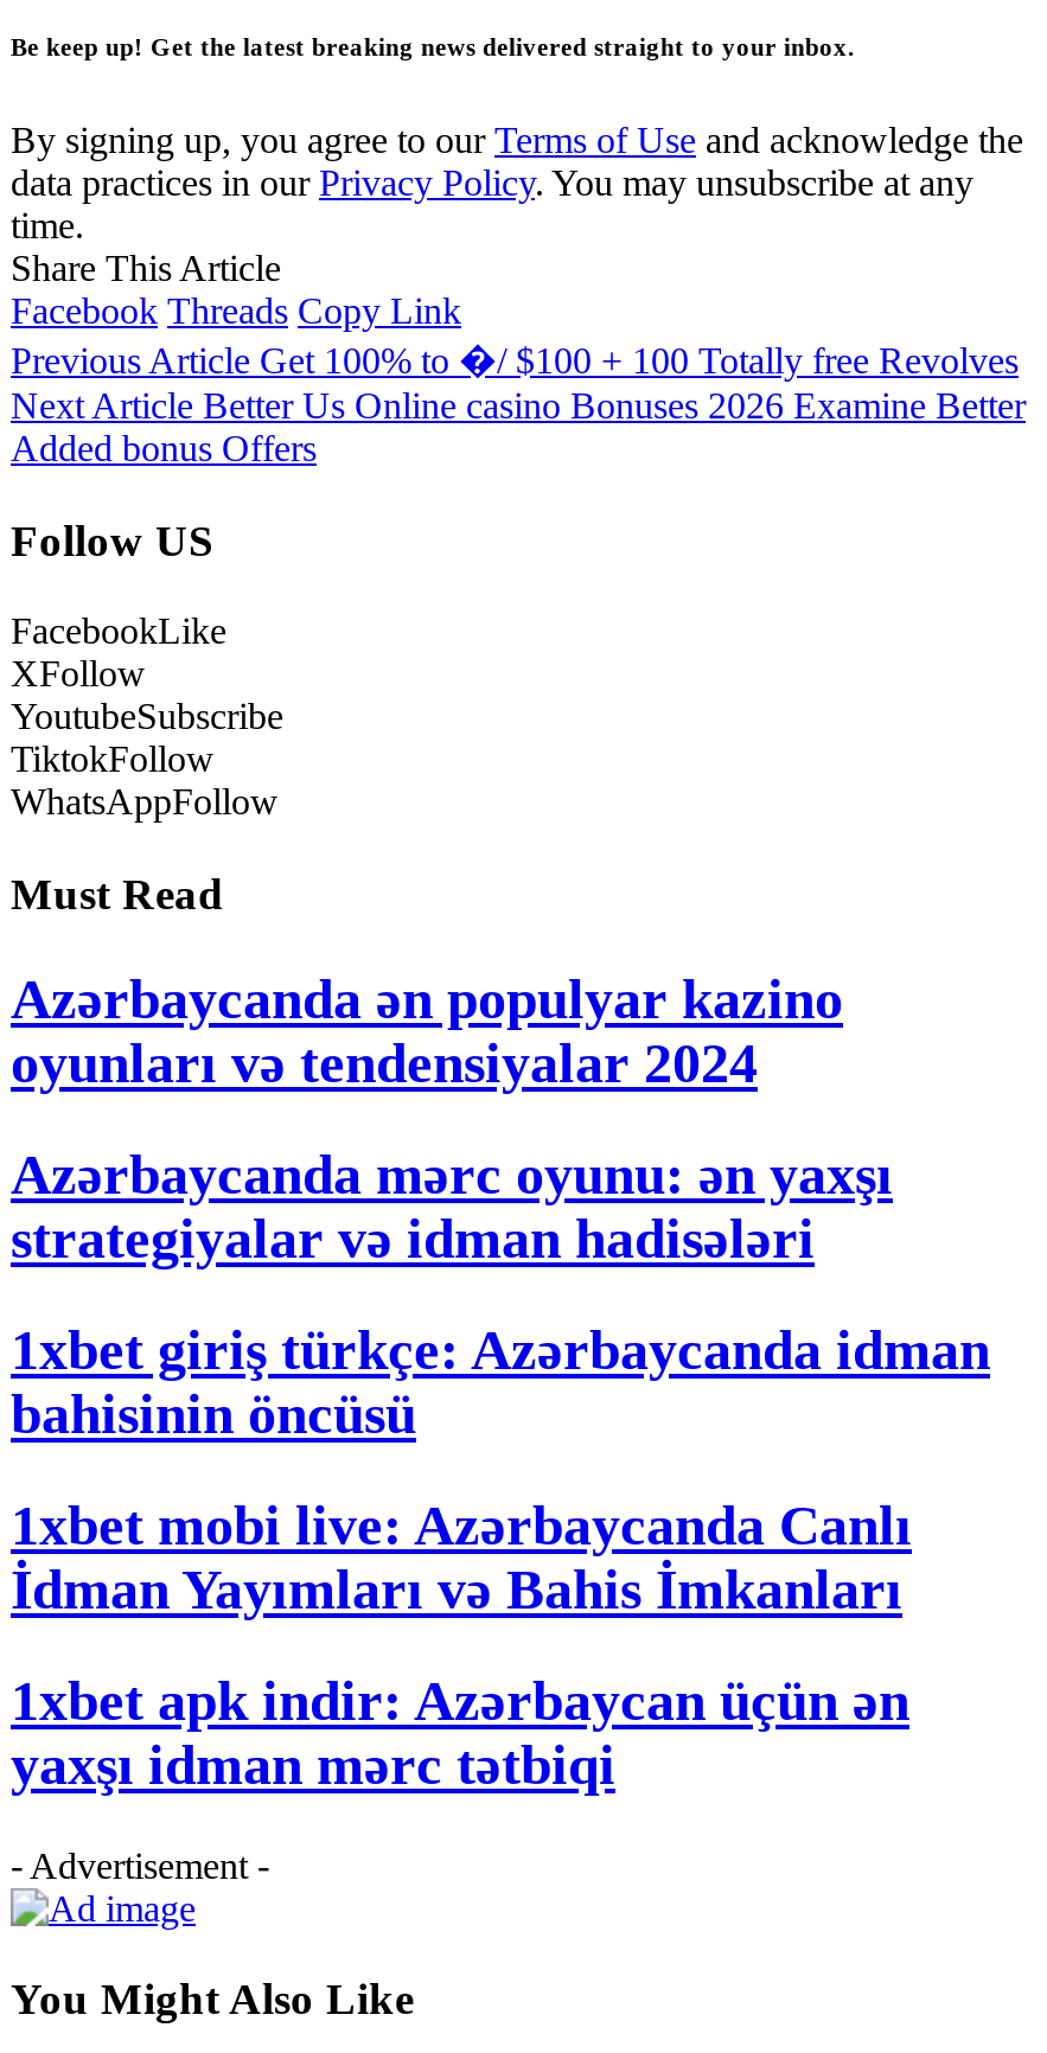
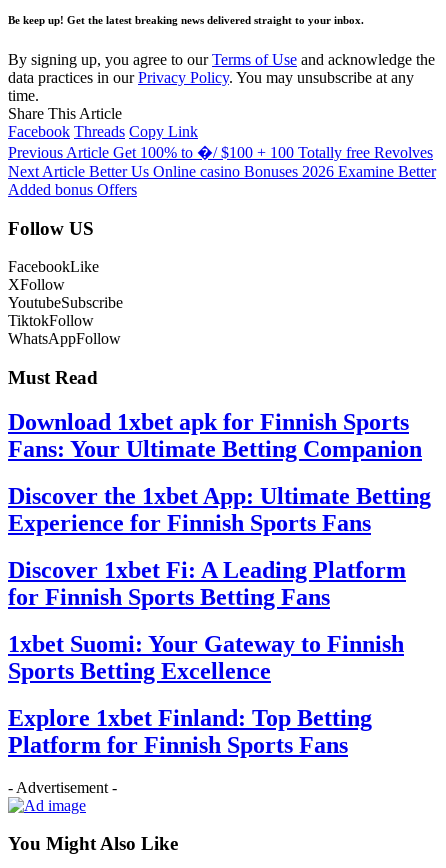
[11,969,843,1094] Azərbaycanda ən populyar kazino | oyunları və tendensiyalar 2024 -> [8,409,422,462] Download 1xbet apk for Finnish Sports | Fans: Your Ultimate Betting Companion
[11,1144,893,1269] Azərbaycanda mərc oyunu: ən yaxşı | strategiyalar və idman hadisələri -> [8,483,431,536] Discover the 1xbet App: Ultimate Betting | Experience for Finnish Sports Fans
[11,1319,990,1445] 1xbet giriş türkçe: Azərbaycanda idman | bahisinin öncüsü -> [8,557,406,610] Discover 1xbet Fi: A Leading Platform | for Finnish Sports Betting Fans
[11,1494,912,1620] 1xbet mobi live: Azərbaycanda Canlı | İdman Yayımları və Bahis İmkanları -> [8,631,404,684] 1xbet Suomi: Your Gateway to Finnish | Sports Betting Excellence
[11,1669,909,1795] 1xbet apk indir: Azərbaycan üçün ən | yaxşı idman mərc tətbiqi -> [8,705,372,758] Explore 1xbet Finland: Top Betting | Platform for Finnish Sports Fans

